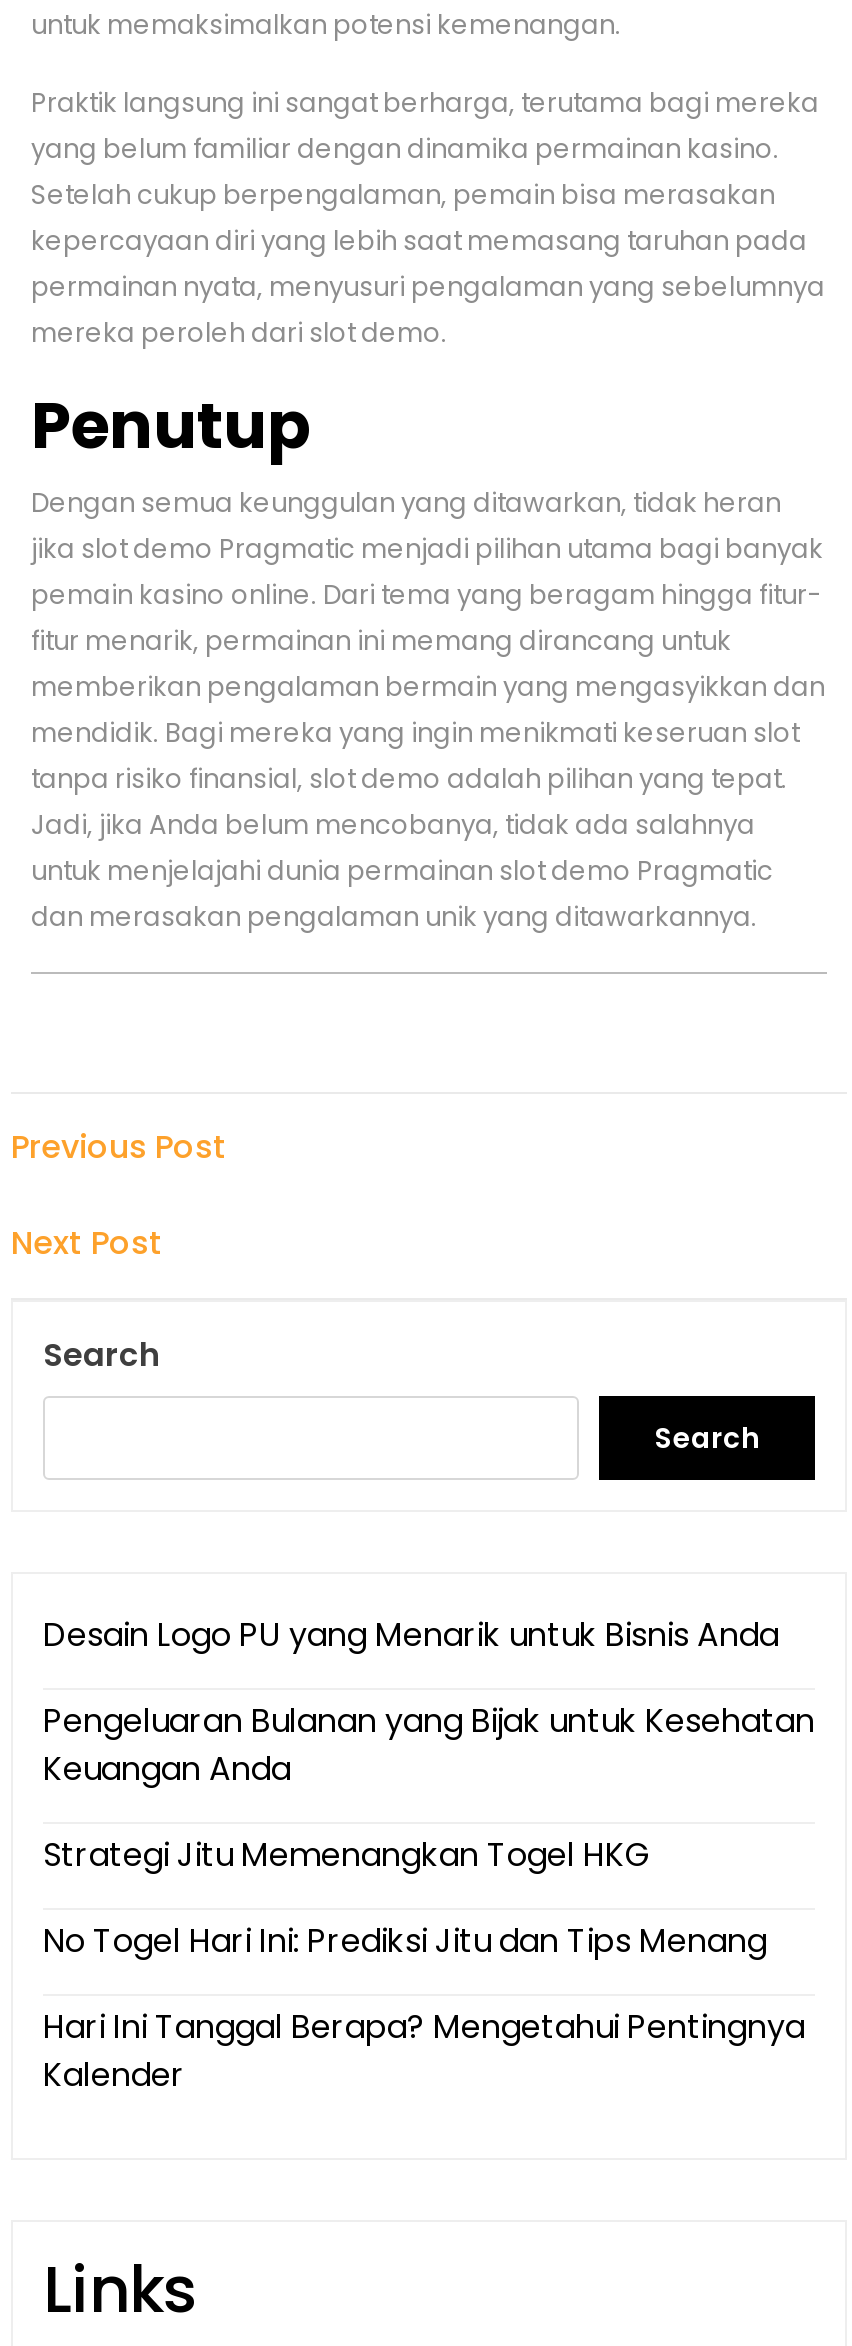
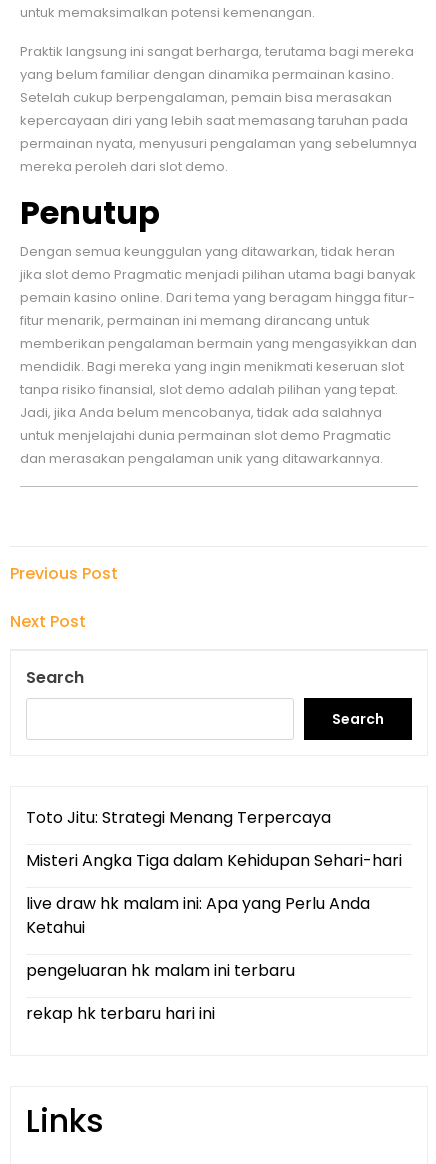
[43,1612,779,1658] Desain Logo PU yang Menarik untuk Bisnis Anda -> [26,806,331,829] Toto Jitu: Strategi Menang Terpercaya
[43,1698,815,1792] Pengeluaran Bulanan yang Bijak untuk Kesehatan | Keuangan Anda -> [26,849,402,872] Misteri Angka Tiga dalam Kehidupan Sehari-hari
[43,1832,651,1878] Strategi Jitu Memenangkan Togel HKG -> [26,892,370,939] live draw hk malam ini: Apa yang Perlu Anda | Ketahui
[43,1918,767,1964] No Togel Hari Ini: Prediksi Jitu dan Tips Menang -> [26,959,295,982] pengeluaran hk malam ini terbaru
[43,2004,805,2098] Hari Ini Tanggal Berapa? Mengetahui Pentingnya | Kalender -> [26,1002,215,1025] rekap hk terbaru hari ini

